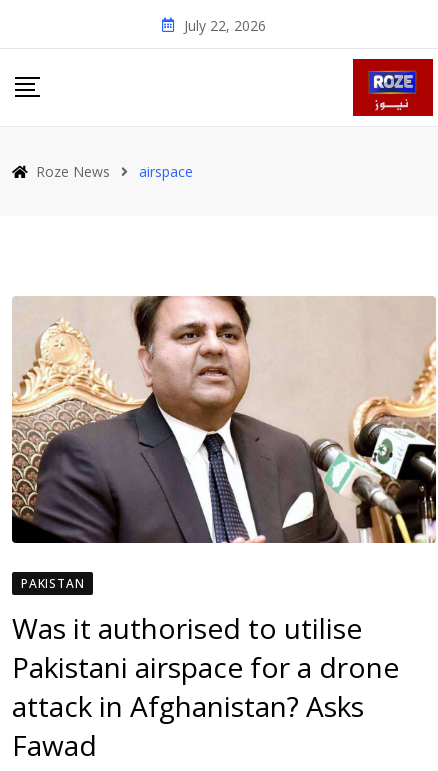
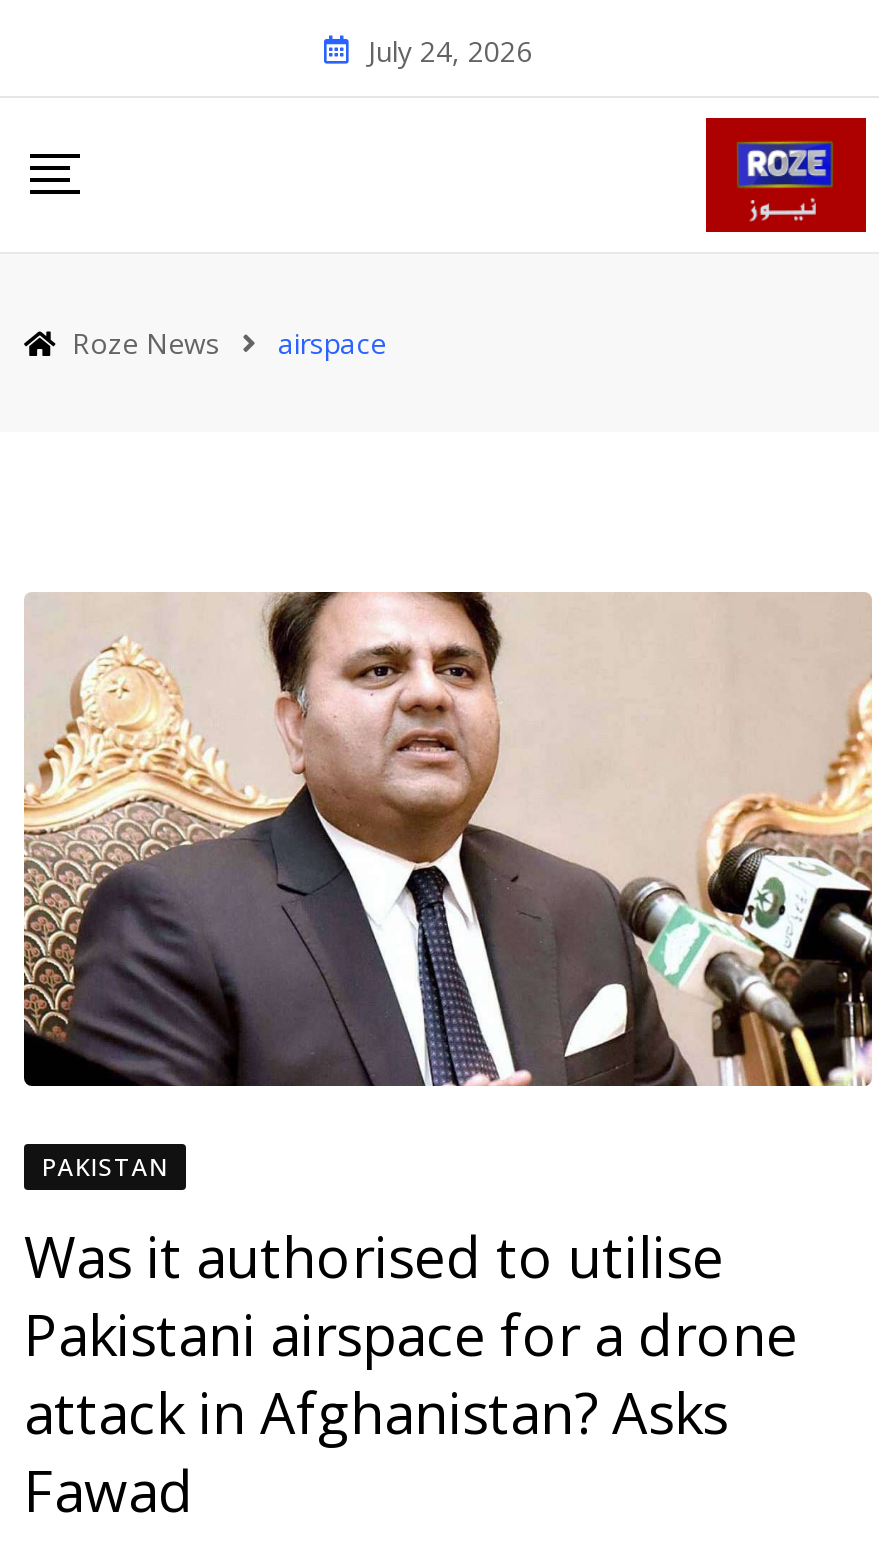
[184,15,266,34] July 22, 2026 -> [368,31,532,69] July 24, 2026

